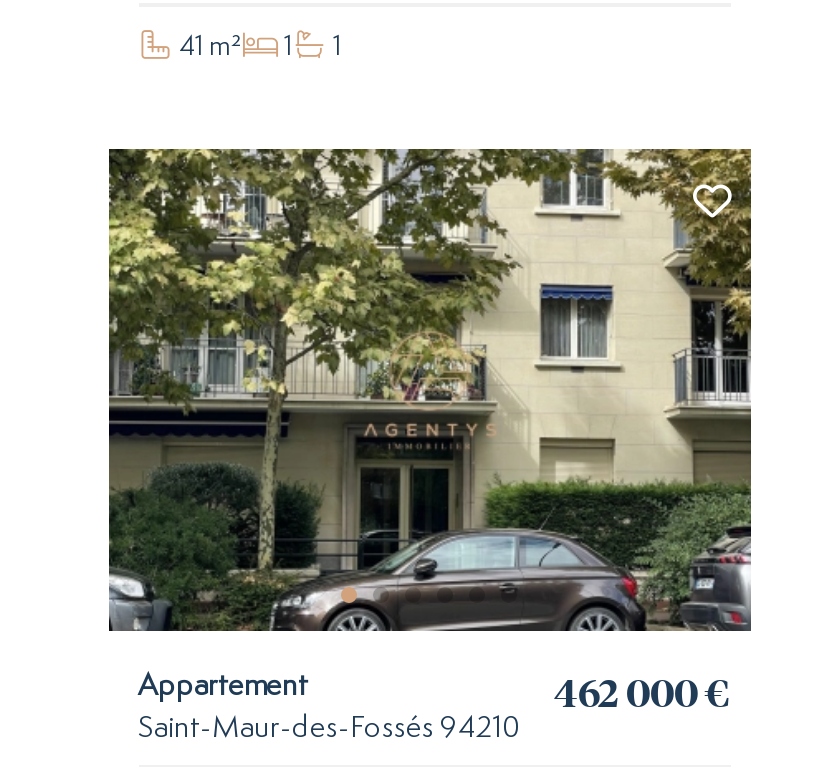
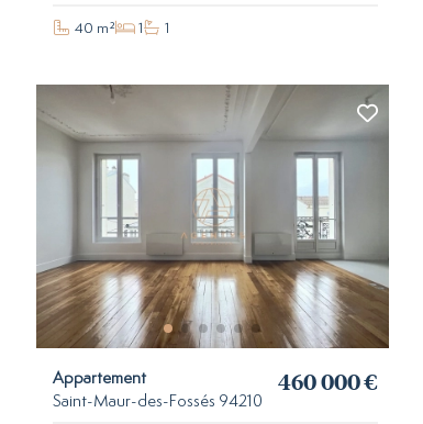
[173,32,341,60] 41 m² 1 1 -> [71,20,169,36] 40 m² 1 1
[107,147,753,715] [image] | 462 000 € -> [35,83,390,396] [image] | 460 000 €

